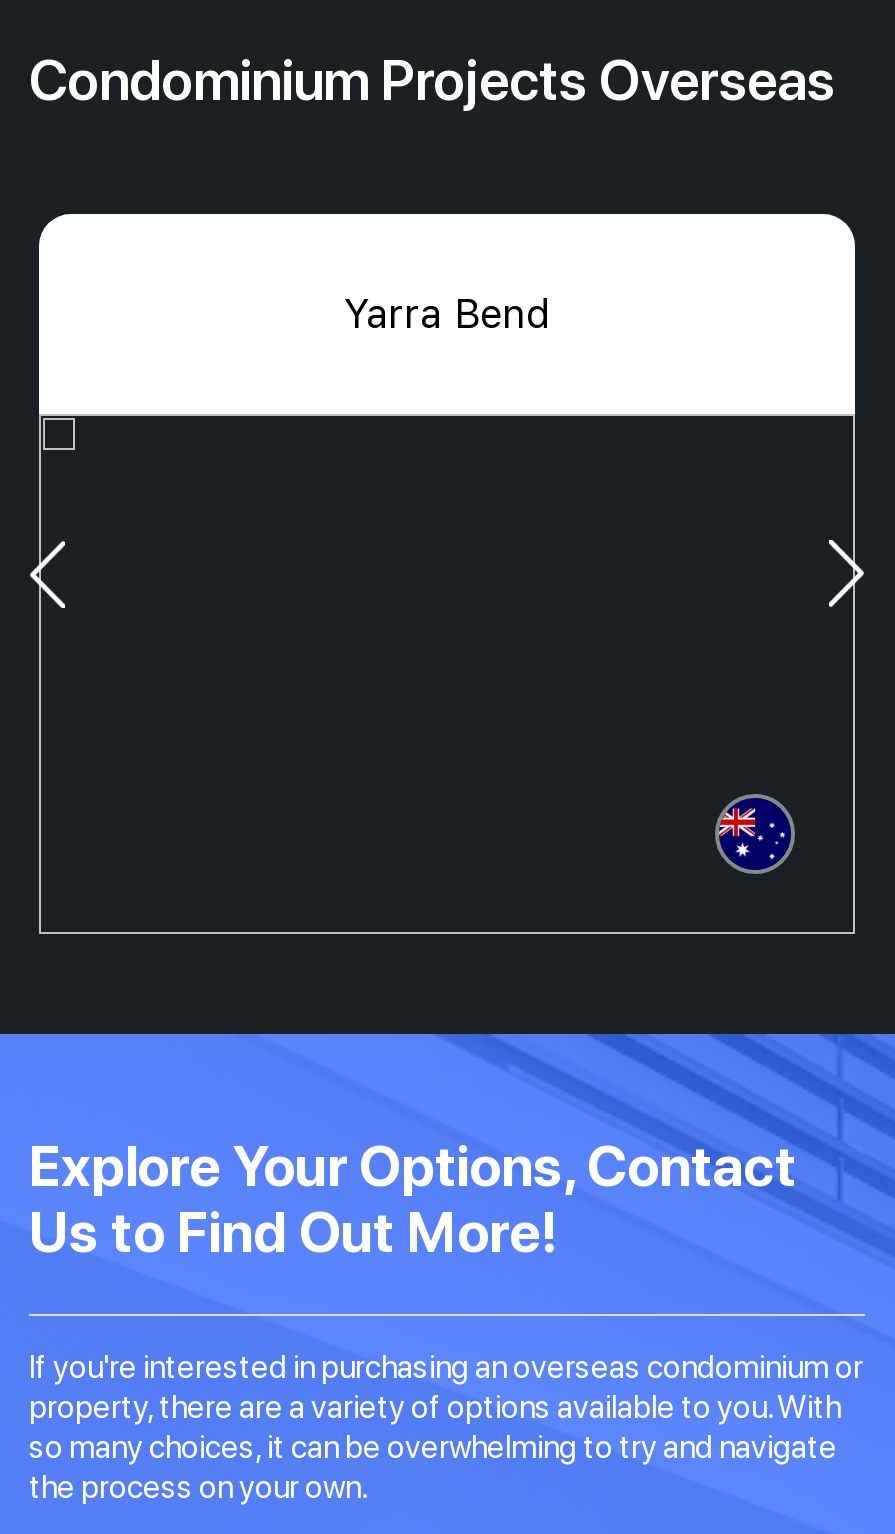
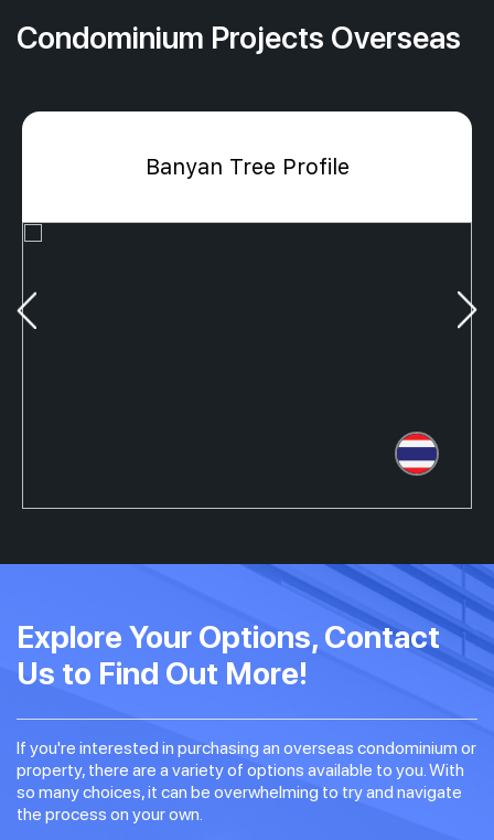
[344,290,550,338] Yarra Bend -> [145,153,349,180] Banyan Tree Profile
[717,798,789,870] [image] -> [397,433,436,475] [image]

